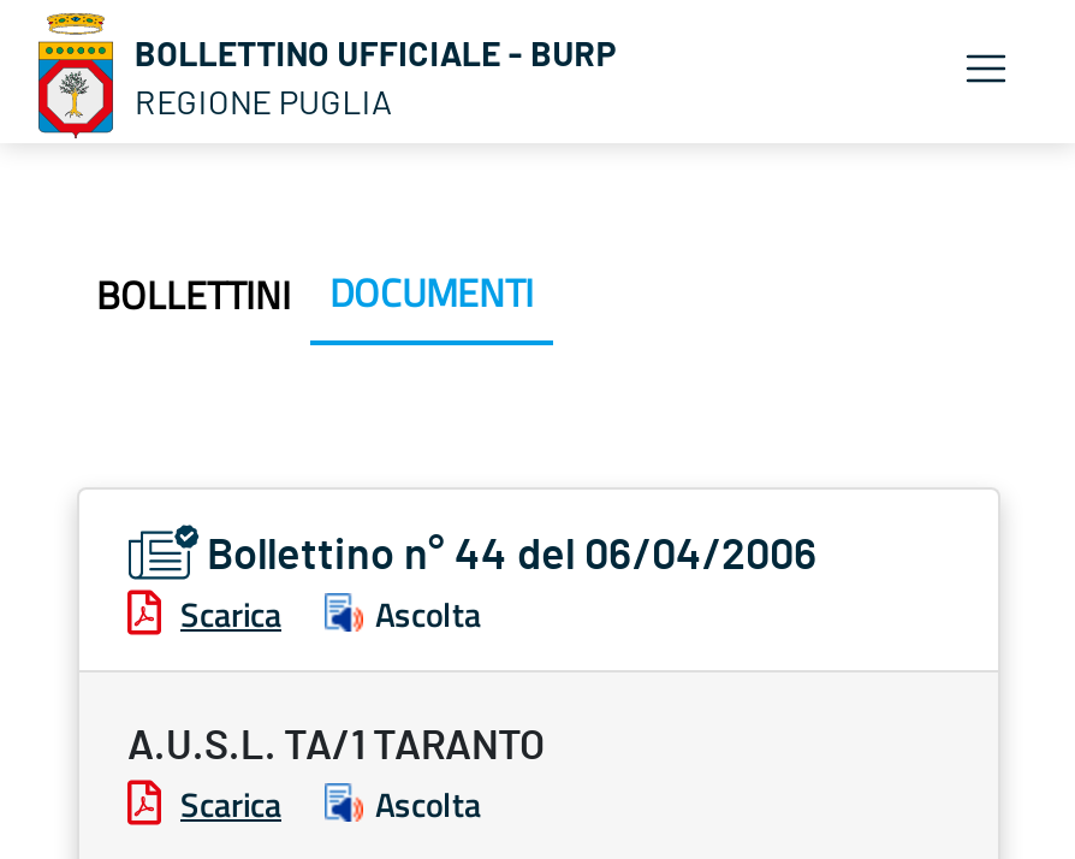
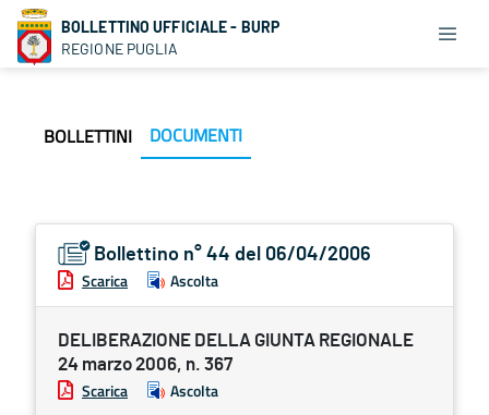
[127,725,546,766] A.U.S.L. TA/1 TARANTO -> [58,331,414,374] DELIBERAZIONE DELLA GIUNTA REGIONALE | 24 marzo 2006, n. 367

